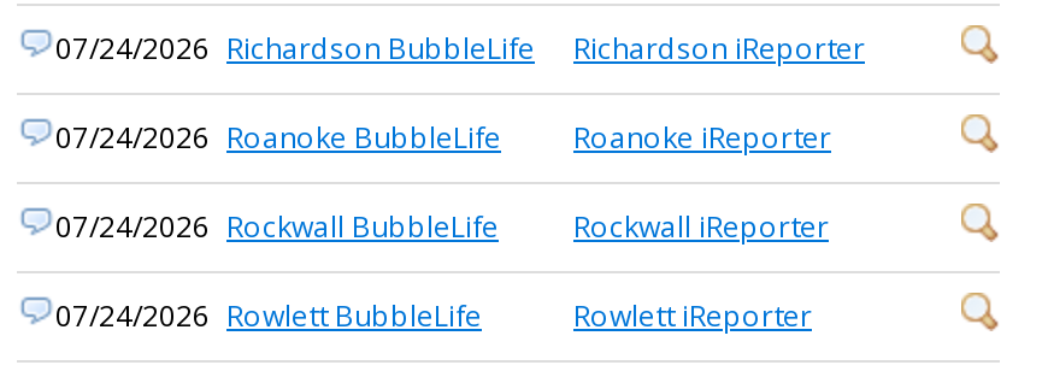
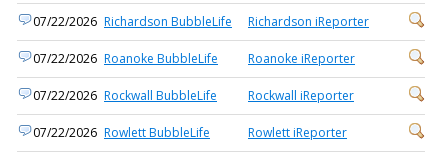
[55,28,535,69] 07/24/2026 Richardson BubbleLife -> [33,13,232,30] 07/22/2026 Richardson BubbleLife
[55,117,501,158] 07/24/2026 Roanoke BubbleLife -> [33,50,218,67] 07/22/2026 Roanoke BubbleLife
[55,206,499,247] 07/24/2026 Rockwall BubbleLife -> [33,87,217,104] 07/22/2026 Rockwall BubbleLife
[55,295,482,336] 07/24/2026 Rowlett BubbleLife -> [33,124,210,141] 07/22/2026 Rowlett BubbleLife

